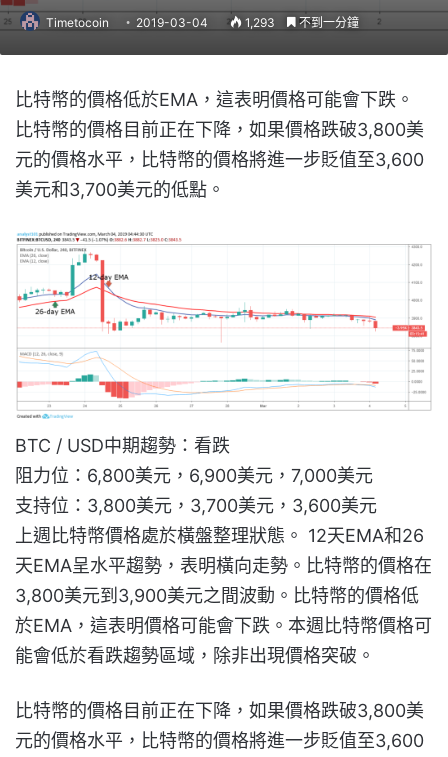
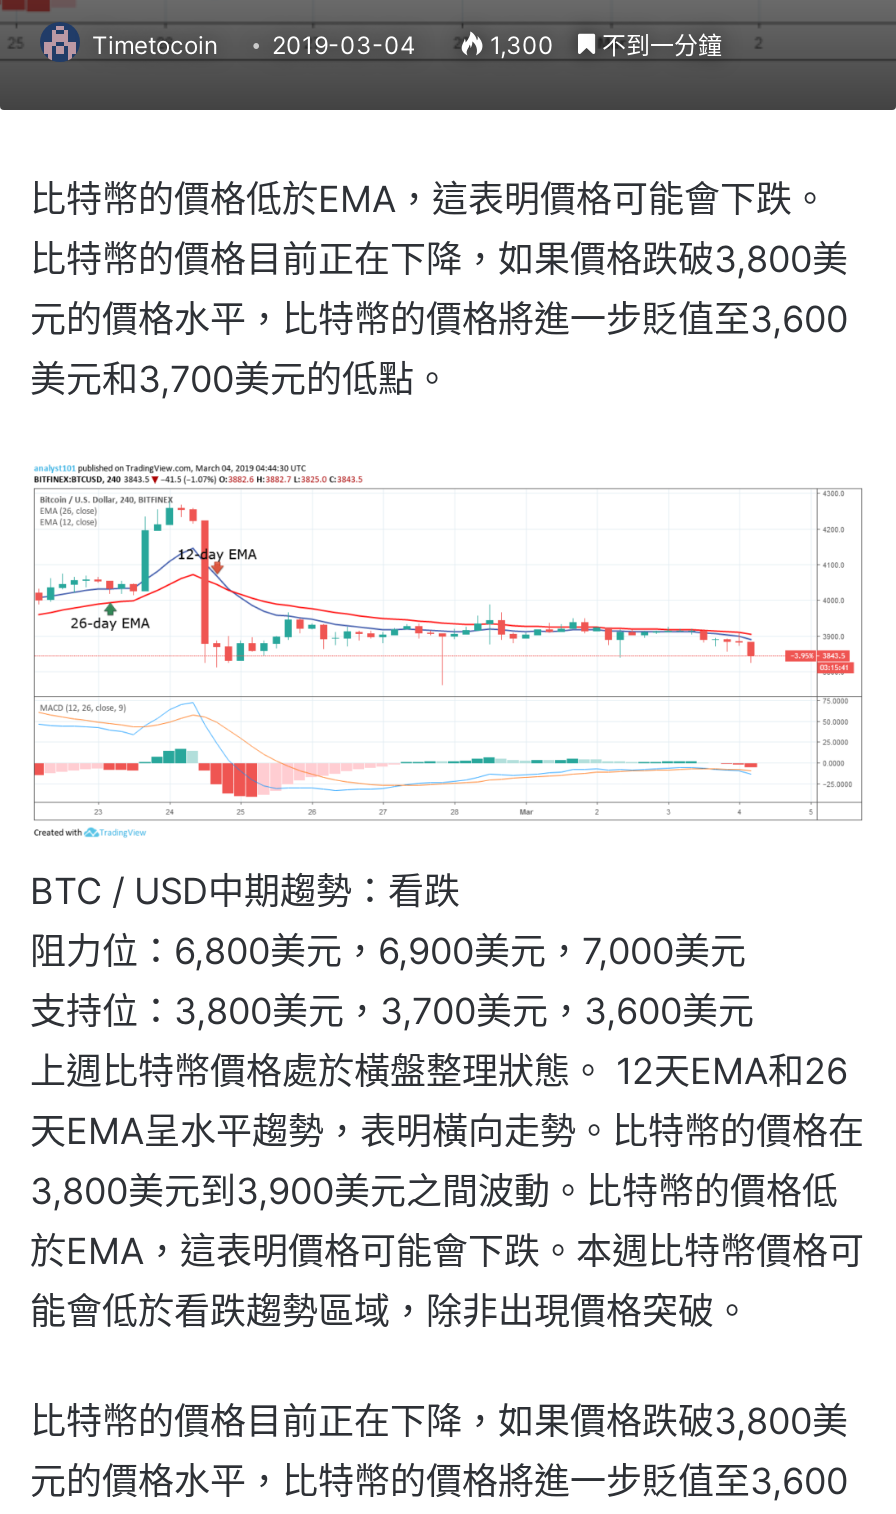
[242,15,359,30] 1,293 不到一分鐘 -> [484,30,722,60] 1,300 不到一分鐘

